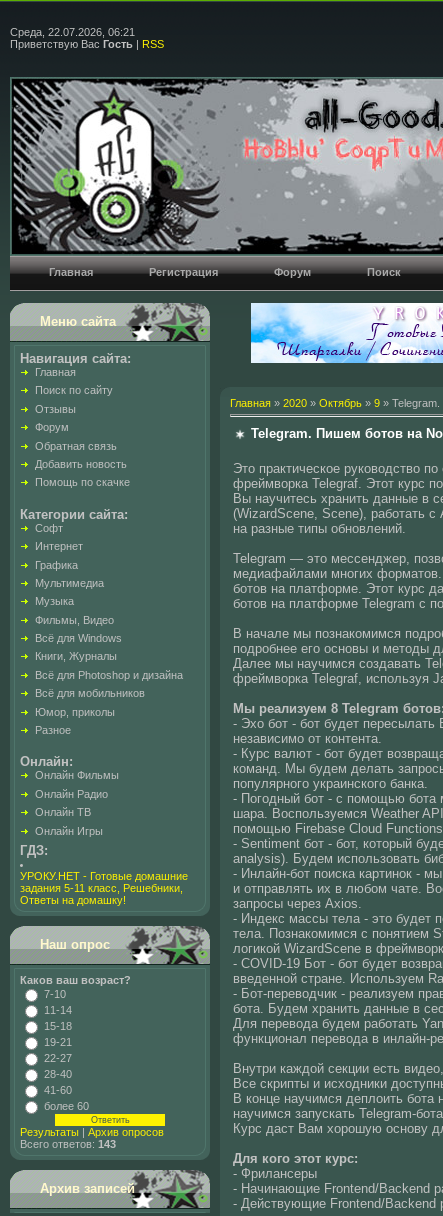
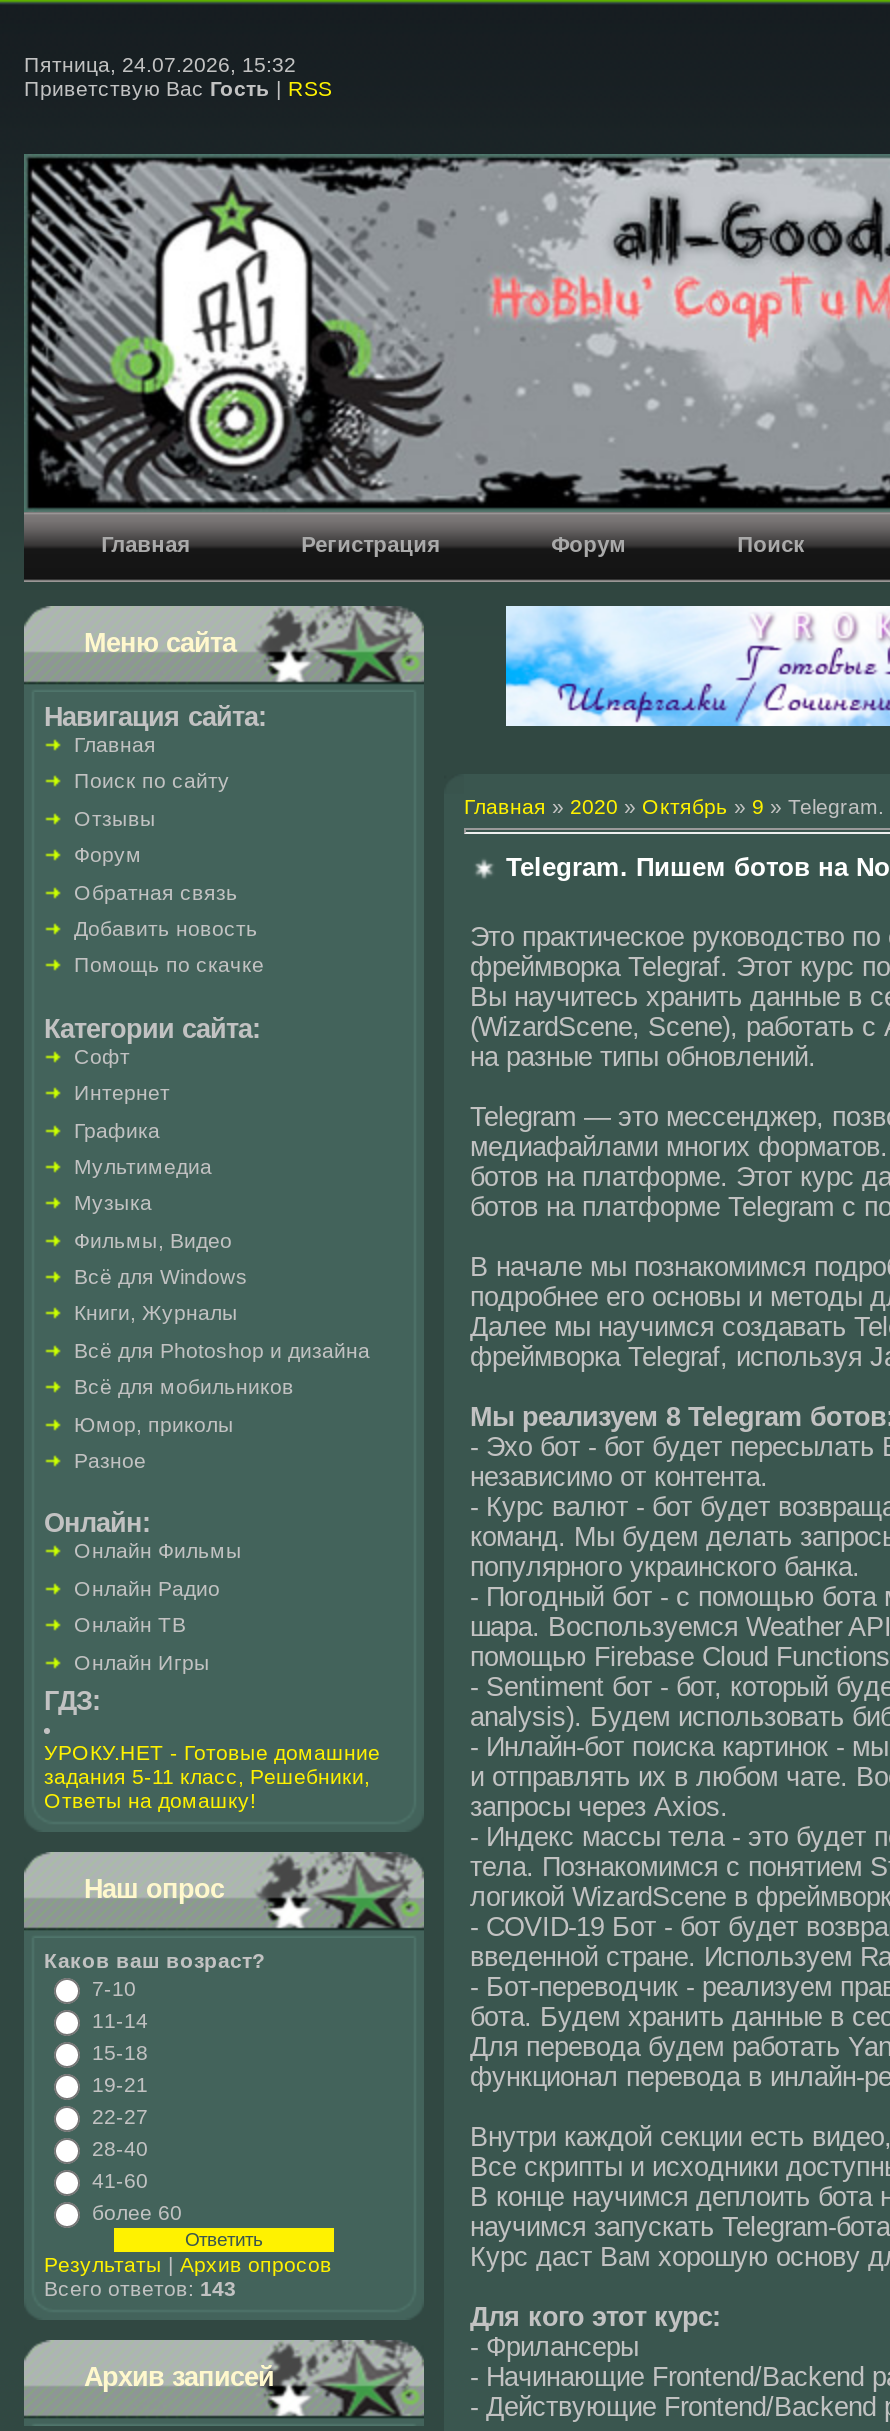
[10,26,135,38] Среда, 22.07.2026, 06:21 -> [24,52,296,76] Пятница, 24.07.2026, 15:32

